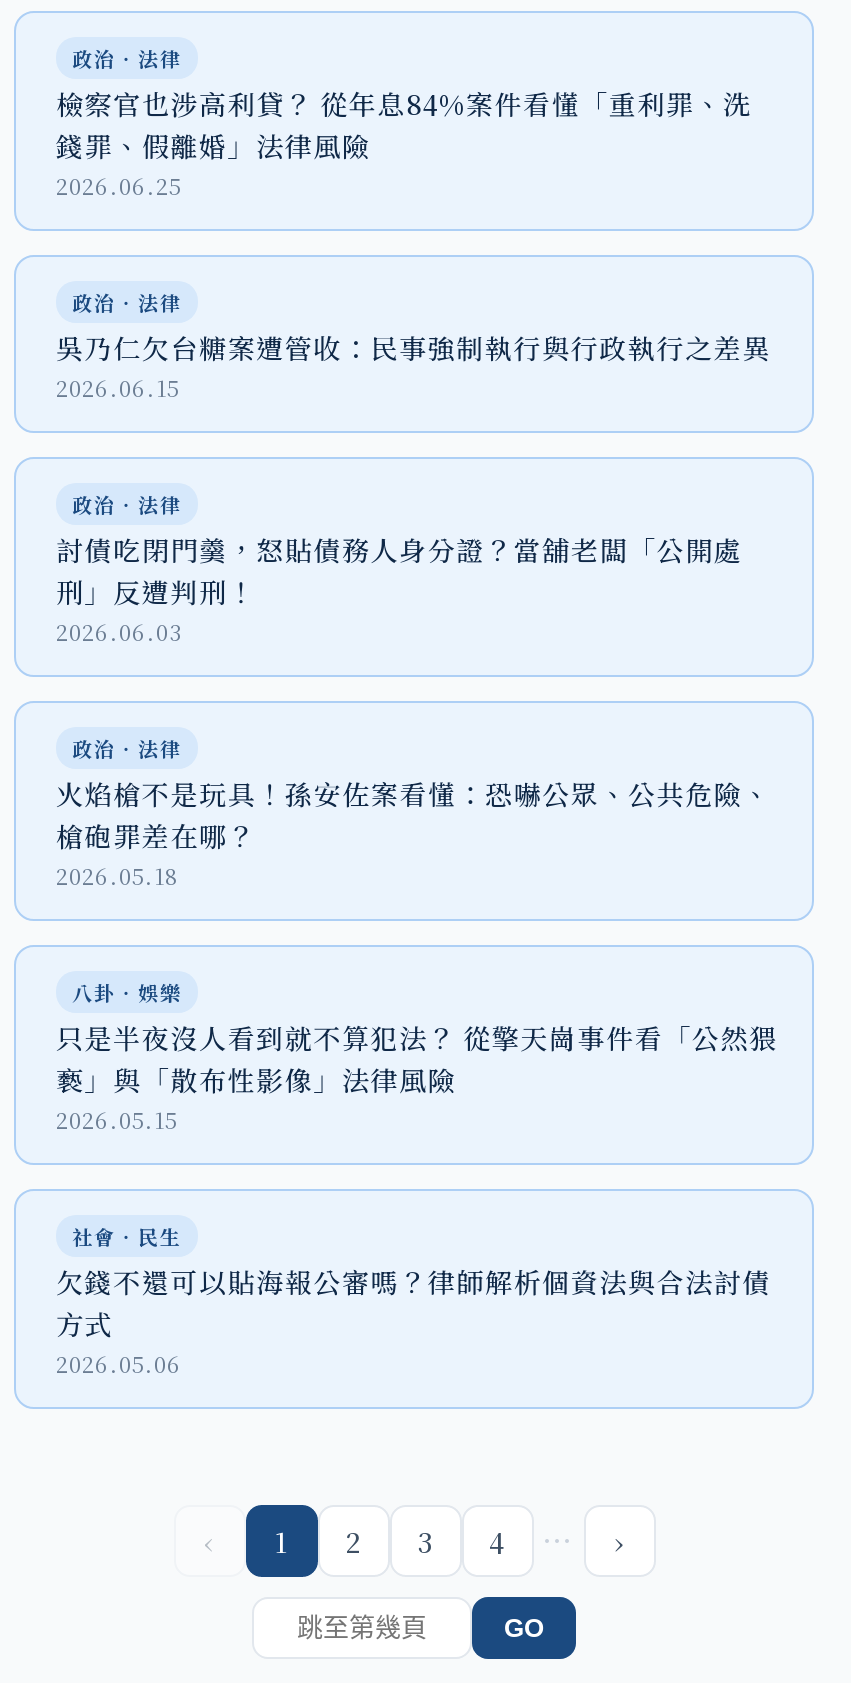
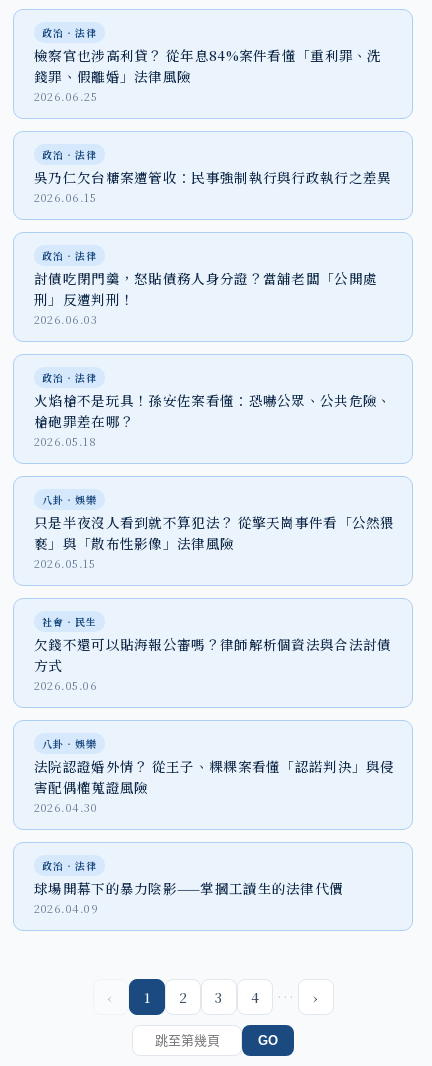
none -> [34,736,395,815] 八卦‧娛樂 | 法院認證婚外情？ 從王子、粿粿案看懂「認諾判決」與侵 | 害配偶權蒐證風險 | 2026.04.30
none -> [34,858,343,916] 政治‧法律 | 球場開幕下的暴力陰影——掌摑工讀生的法律代價 | 2026.04.09

